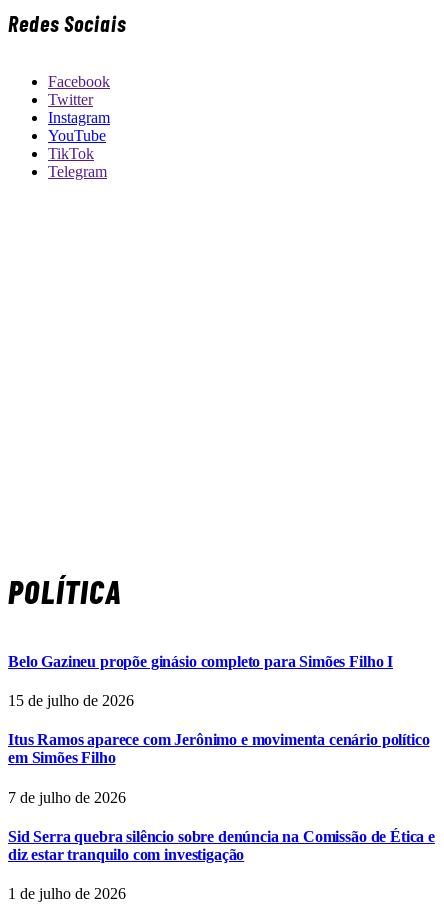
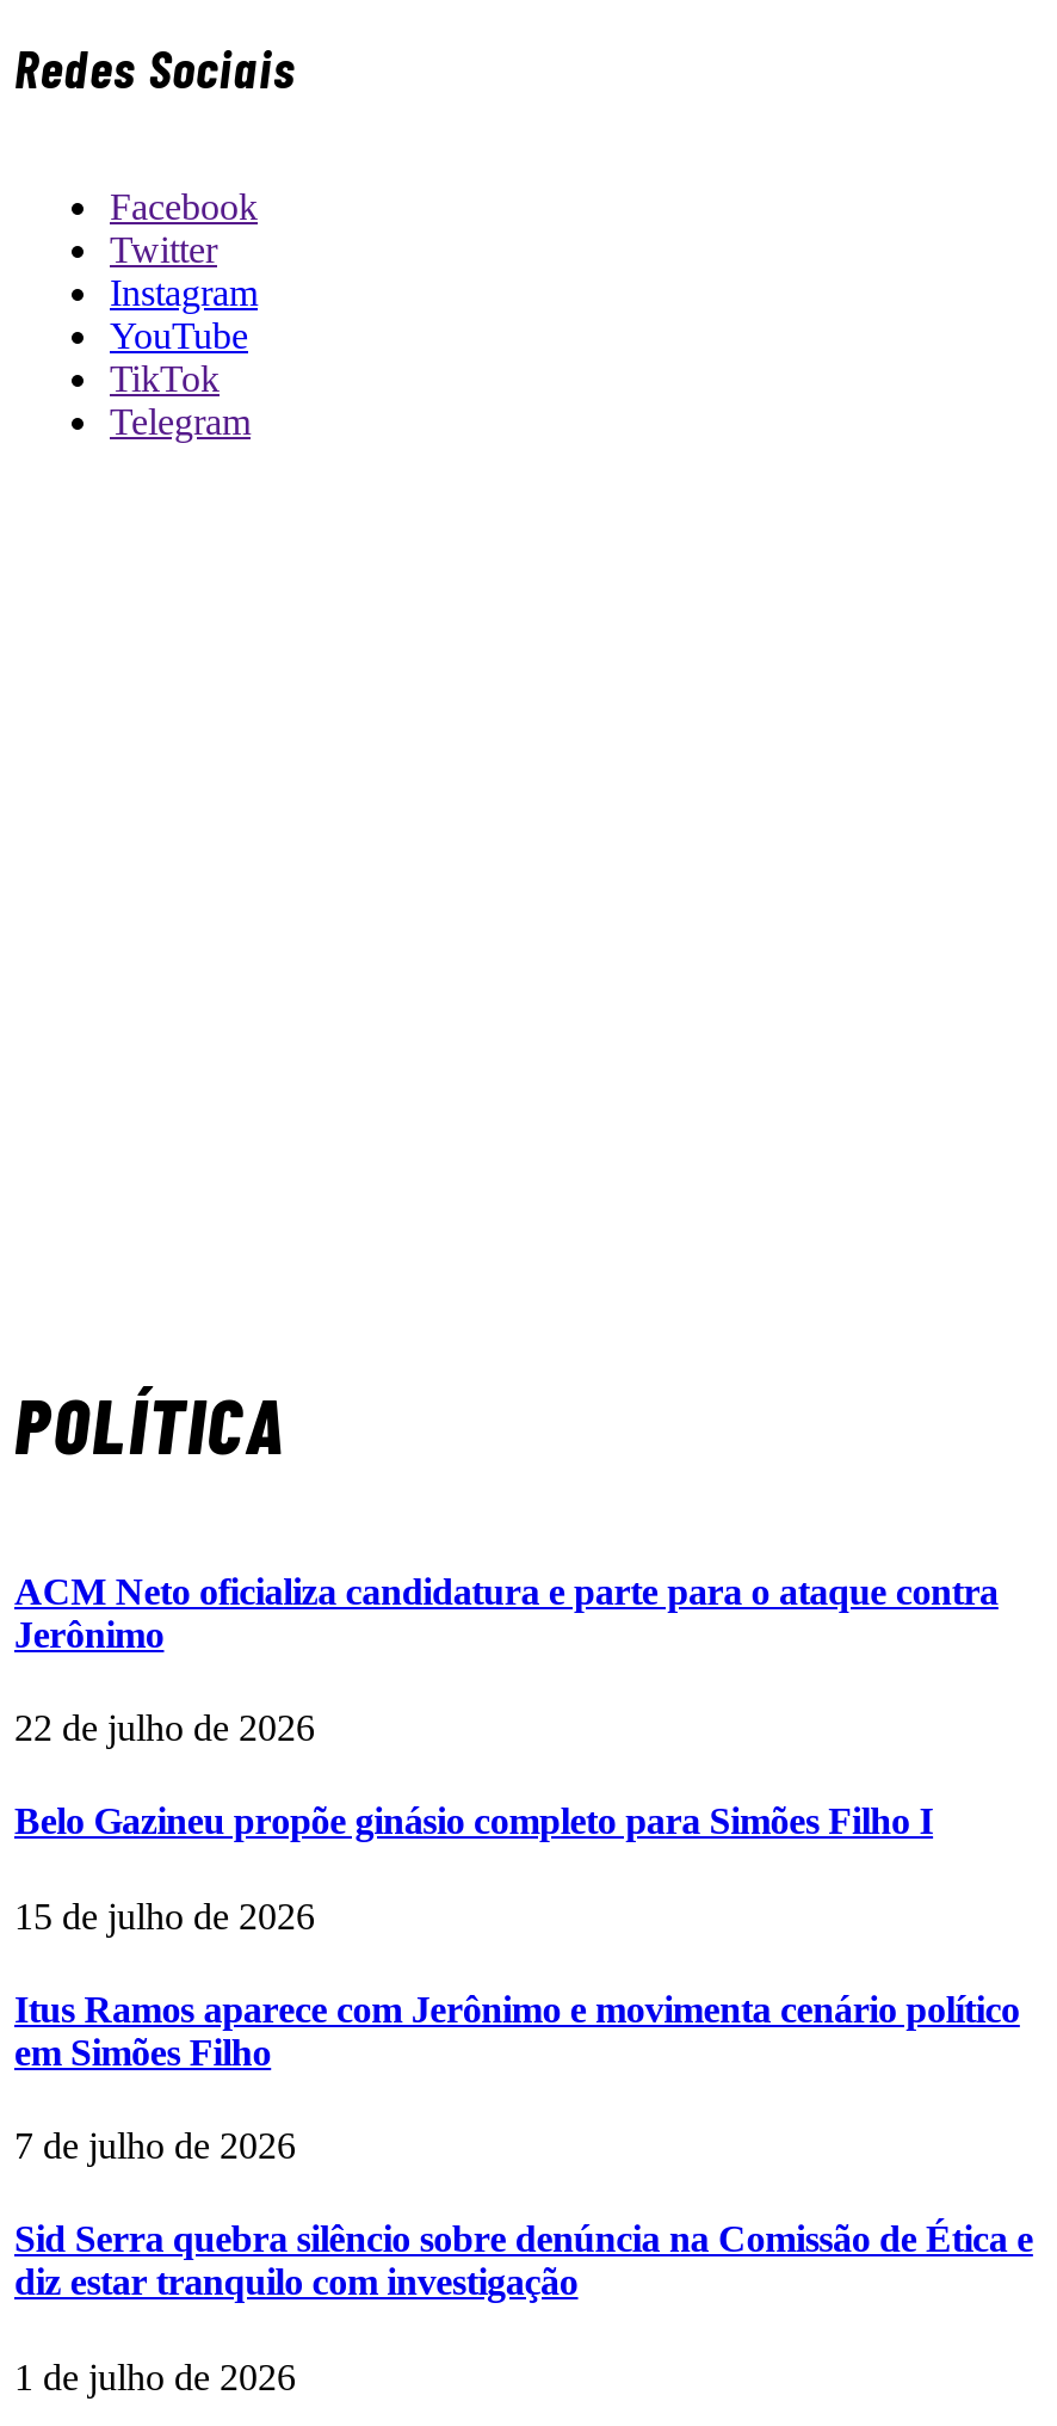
none -> [14,1571,998,1748] ACM Neto oficializa candidatura e parte para o ataque contra | Jerônimo | 22 de julho de 2026

